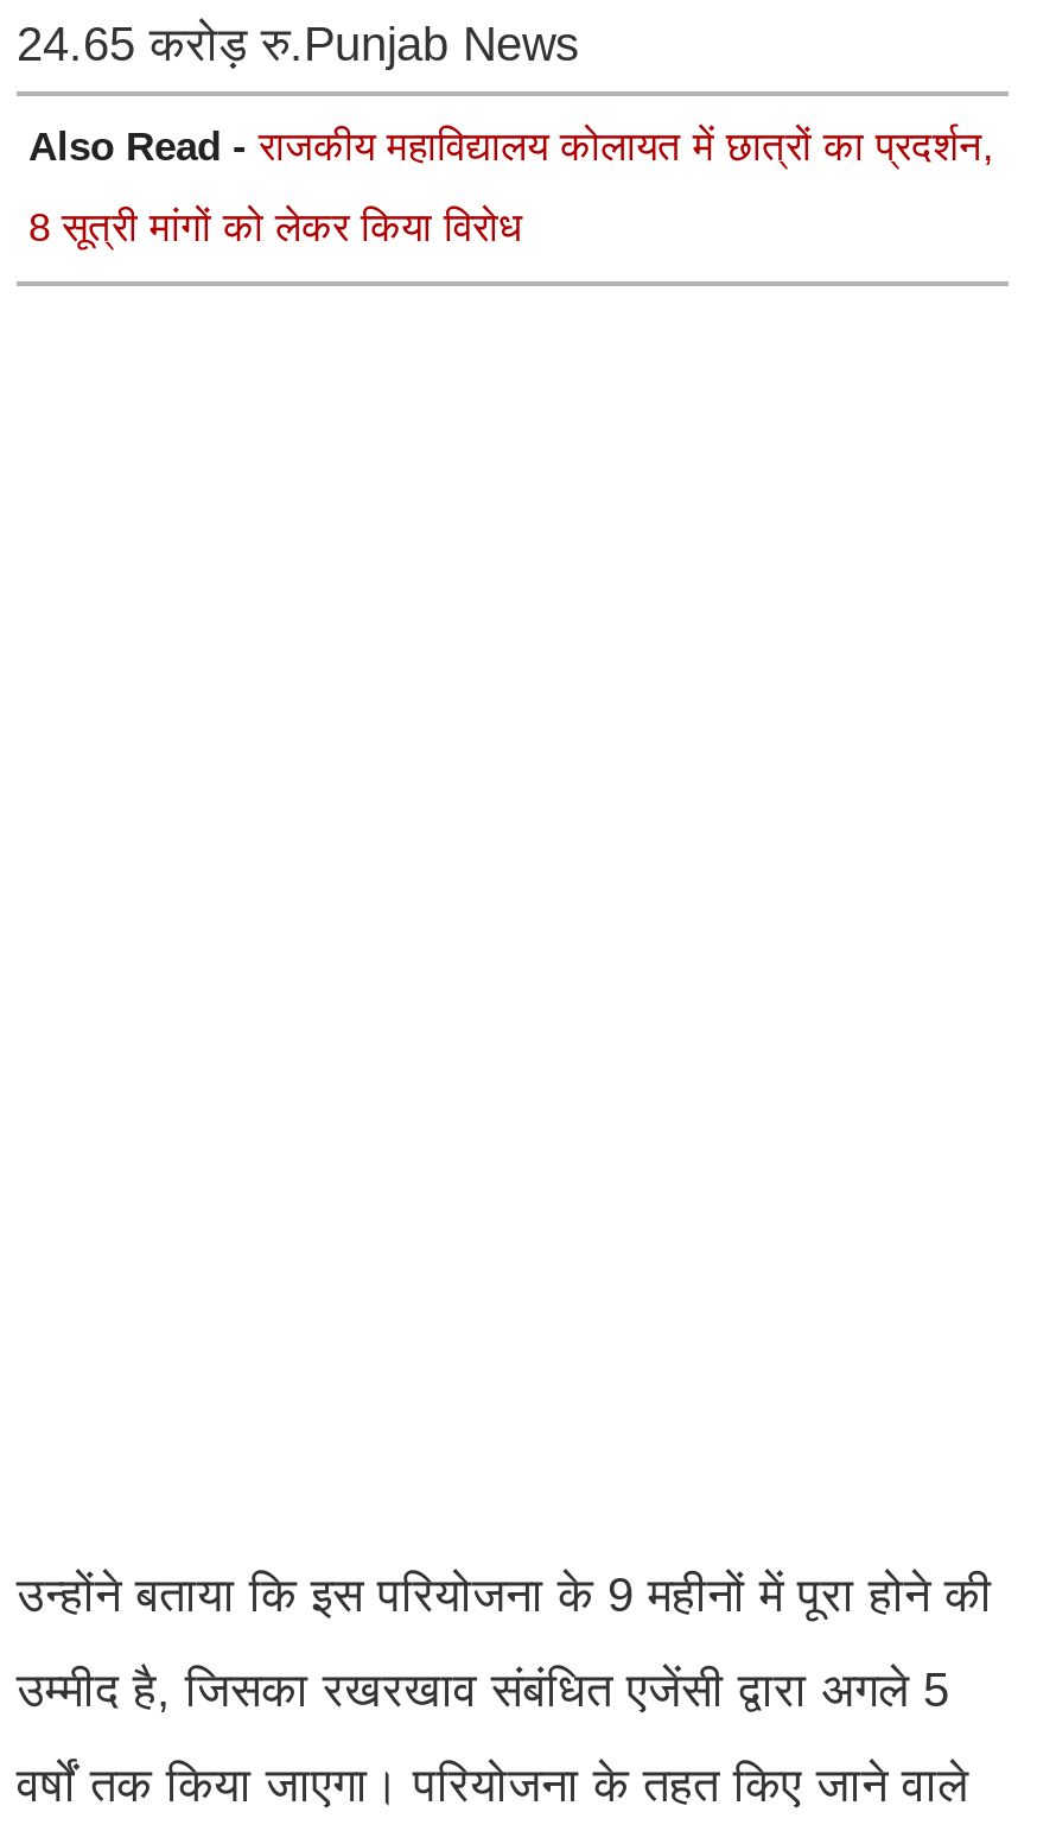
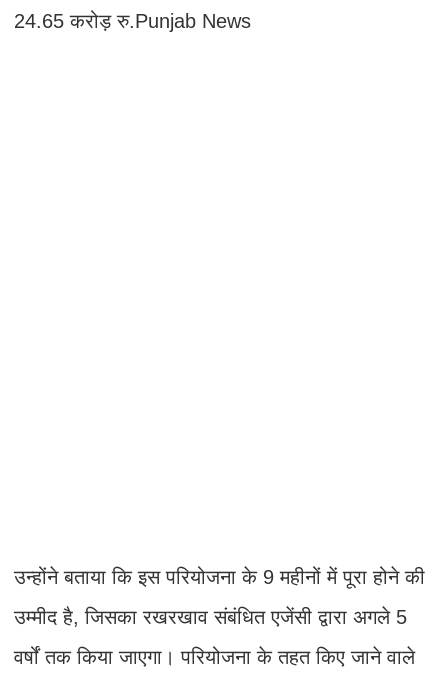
[28,125,994,251] Also Read - राजकीय महाविद्यालय कोलायत में छात्रों का प्रदर्शन, | 8 सूत्री मांगों को लेकर किया विरोध -> none

